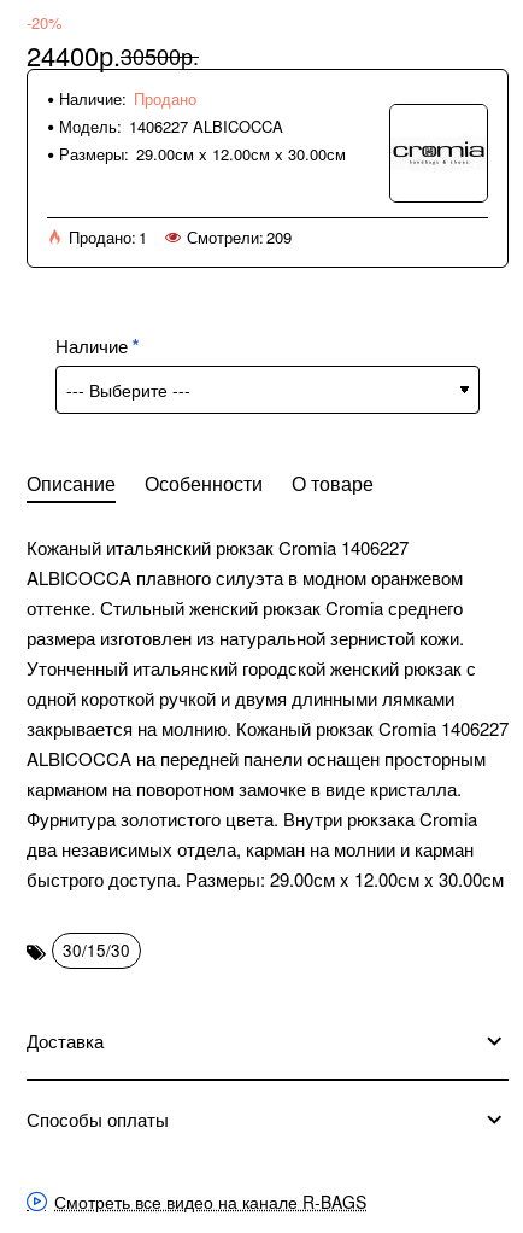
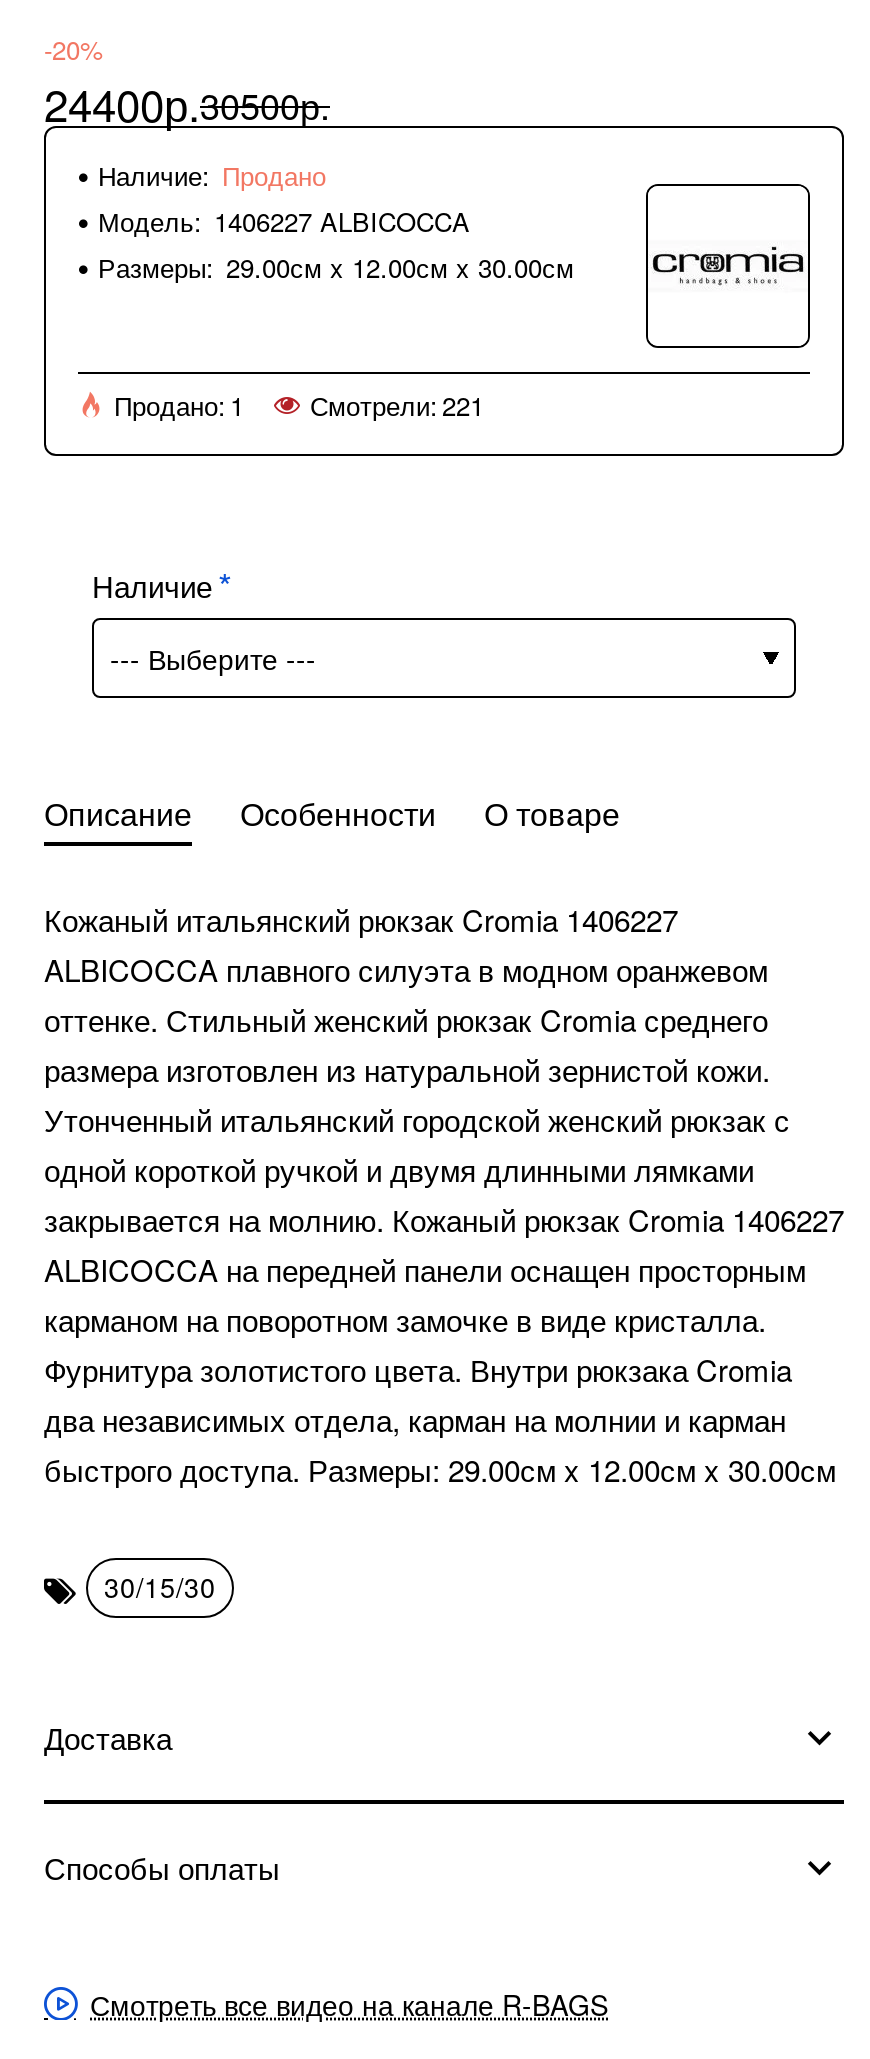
[69,226,292,249] Продано: 1 Смотрели: 209 -> [114,386,484,424] Продано: 1 Смотрели: 221

